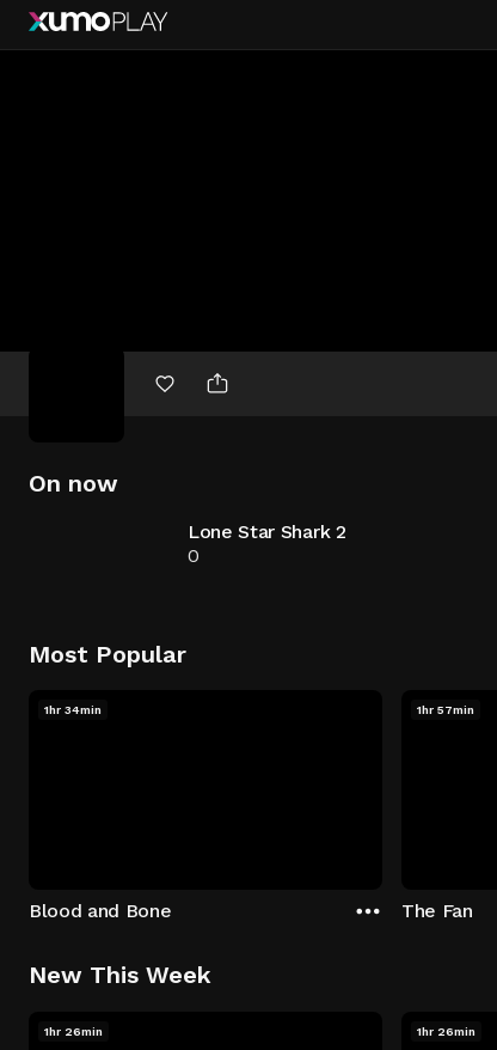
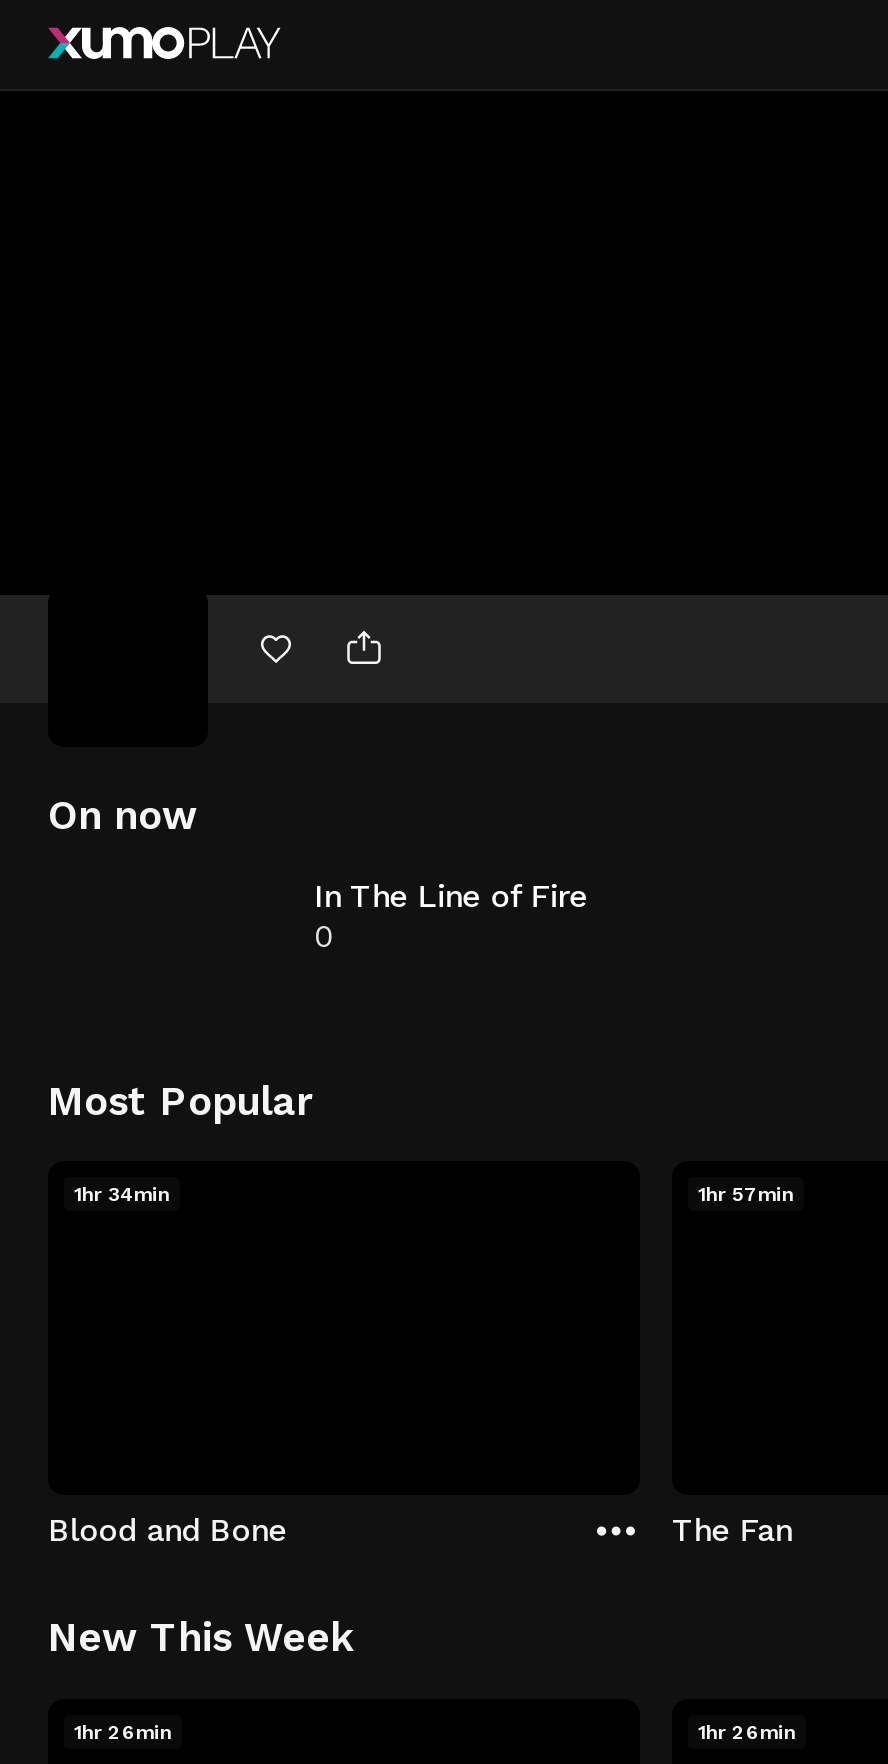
[188,520,346,543] Lone Star Shark 2 -> [314,877,588,915] In The Line of Fire

